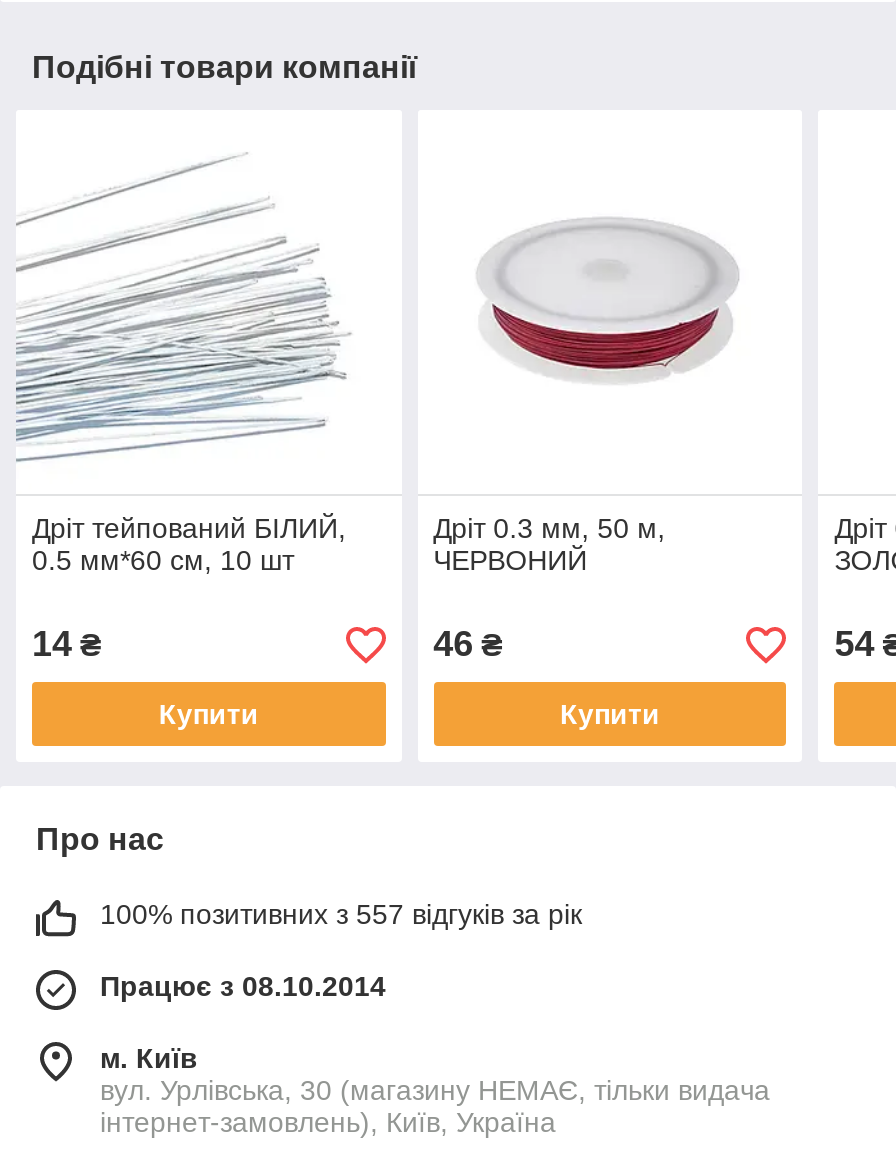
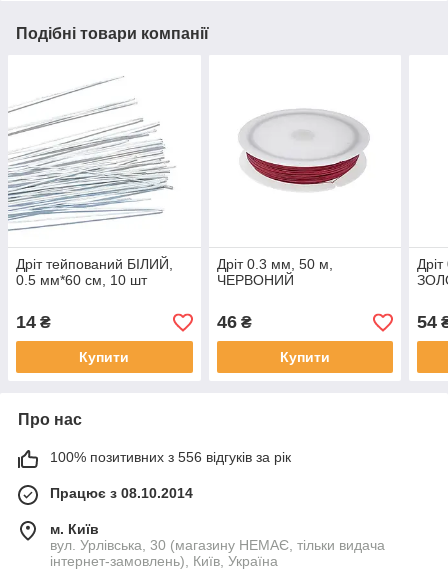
[100,899,582,931] 100% позитивних з 557 відгуків за рік -> [50,449,291,465] 100% позитивних з 556 відгуків за рік

